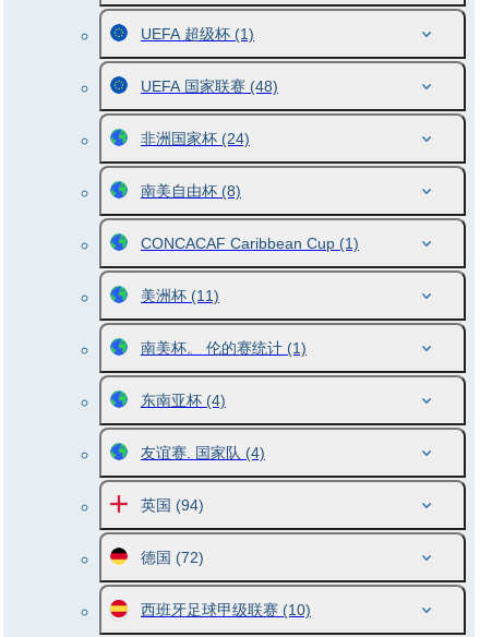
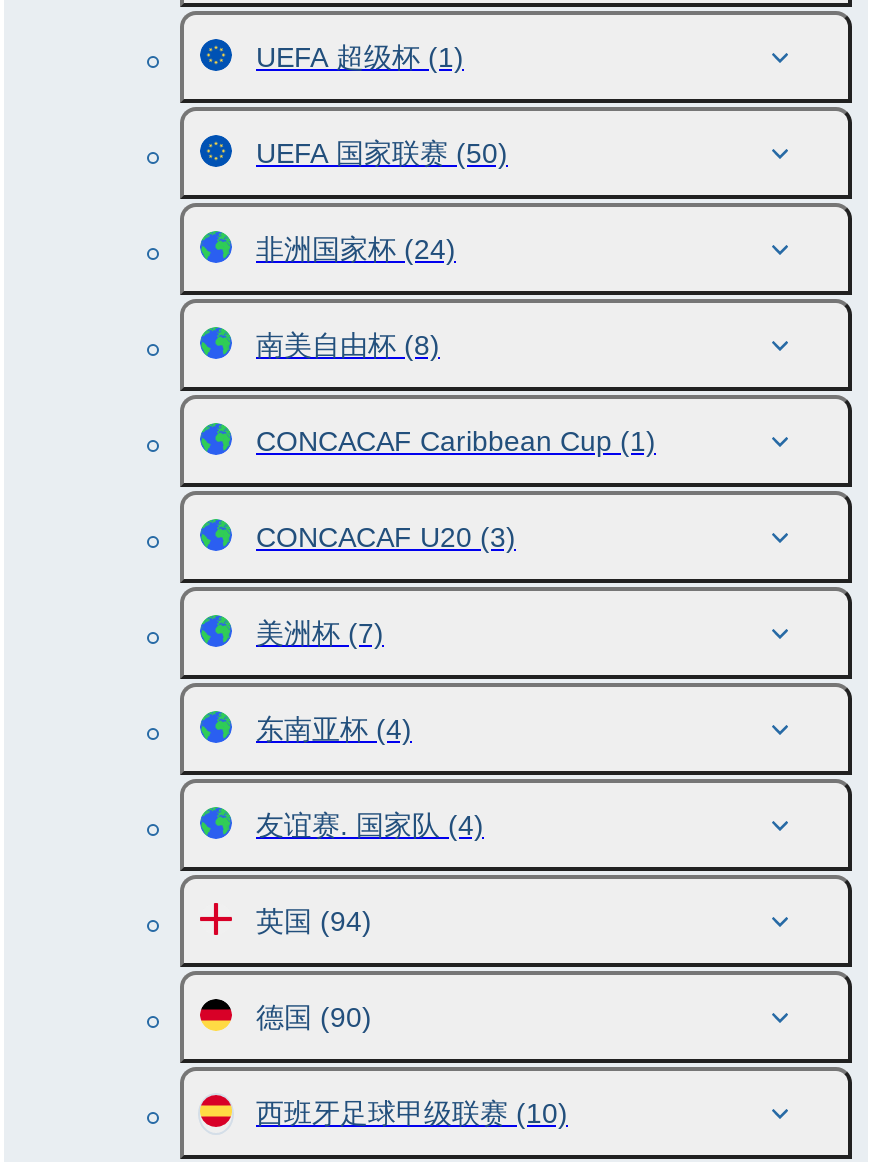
[141,77,278,95] UEFA 国家联赛(48) -> [256,137,508,169] UEFA 国家联赛(50)
[141,287,219,304] 美洲杯(11) -> [256,521,516,553] CONCACAF U20 (3)
[141,339,307,357] 南美杯。 伦的赛统计(1) -> [256,617,384,649] 美洲杯(7)
[141,549,204,566] 德国(72) -> [256,1001,372,1033] 德国(90)

